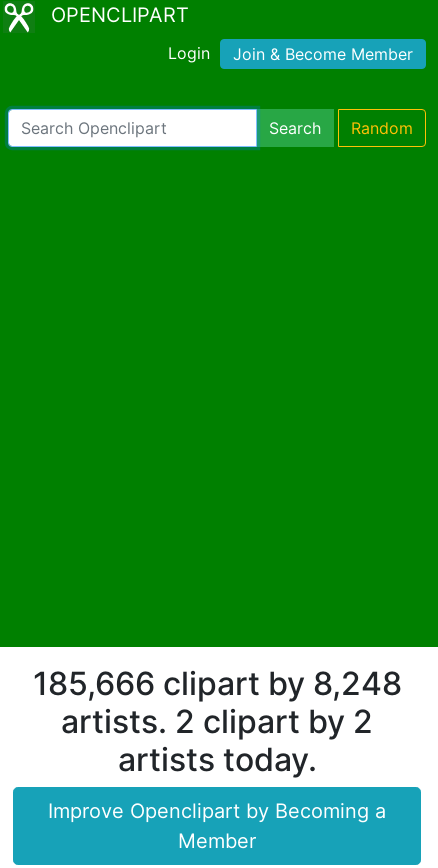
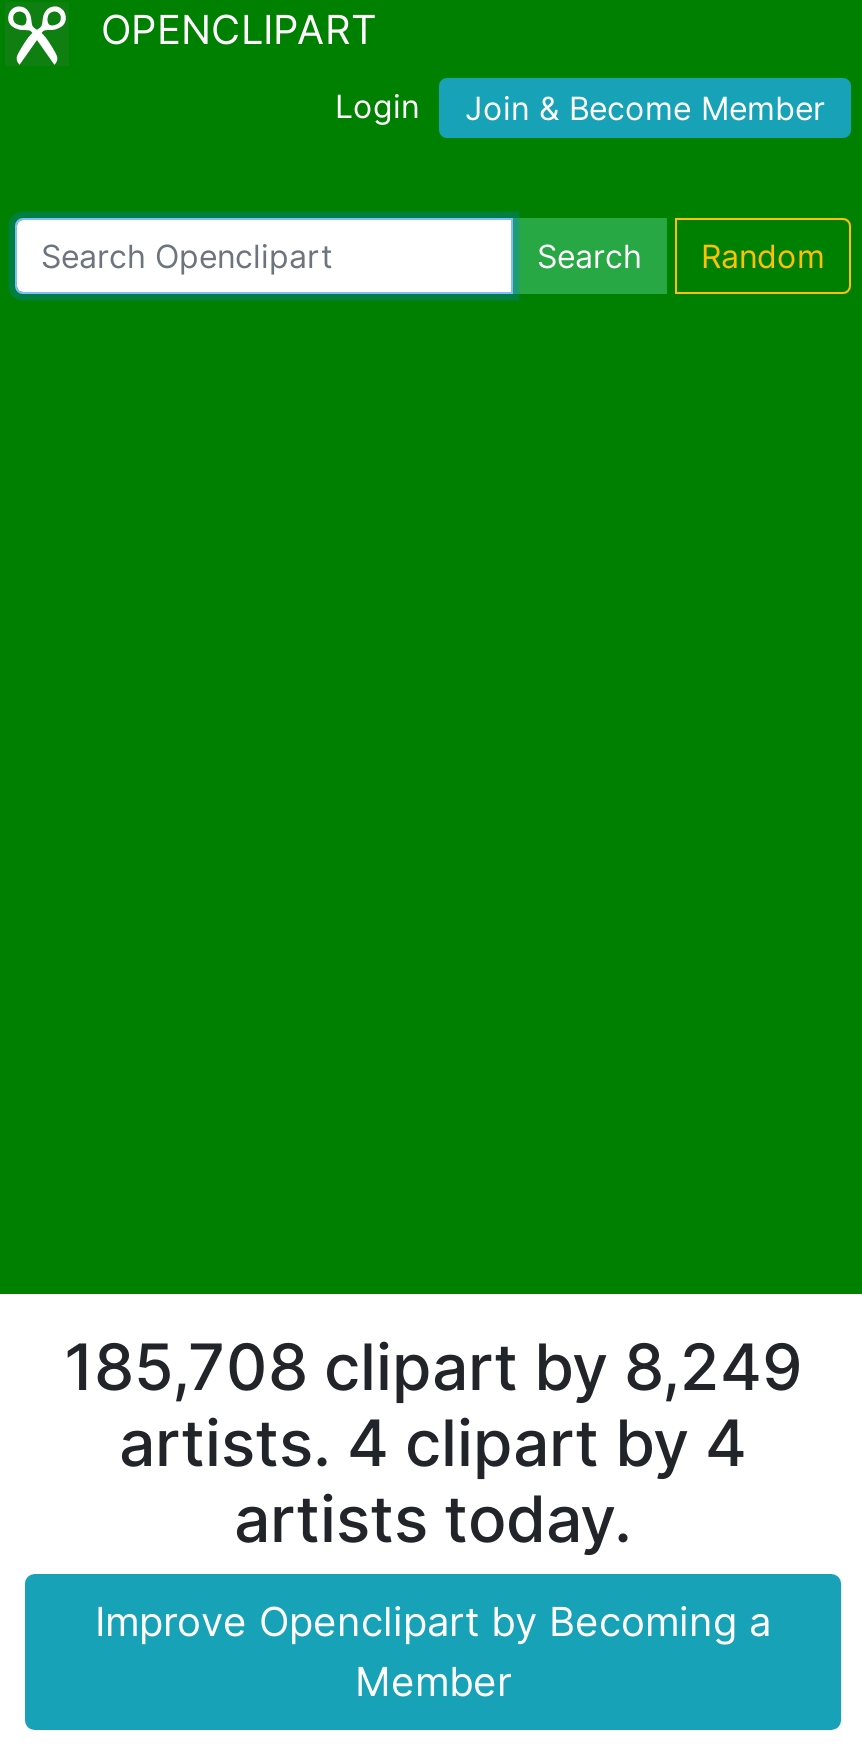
[32,663,401,702] 185,666 clipart by 8,248 -> [64,1327,802,1405] 185,708 clipart by 8,249
[61,701,373,740] artists. 2 clipart by 2 -> [119,1403,747,1481] artists. 4 clipart by 4

